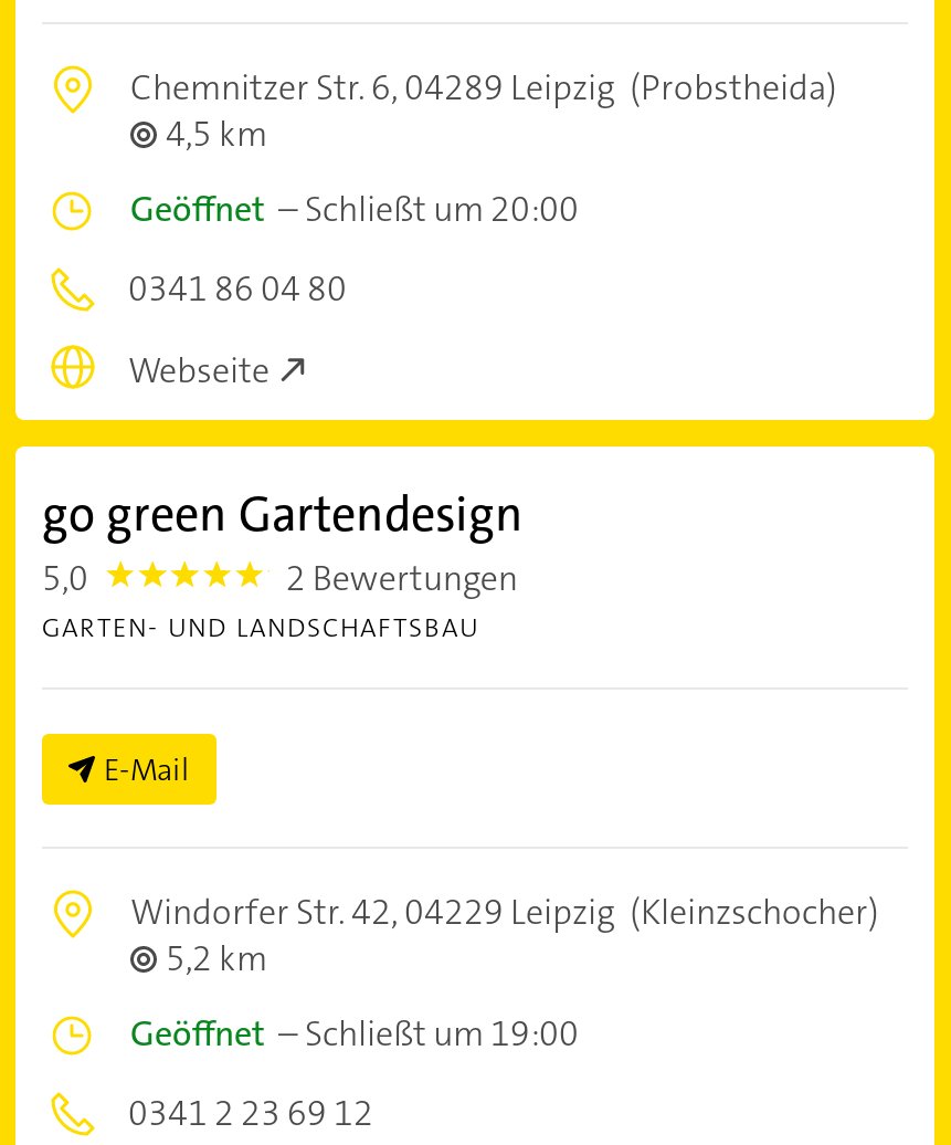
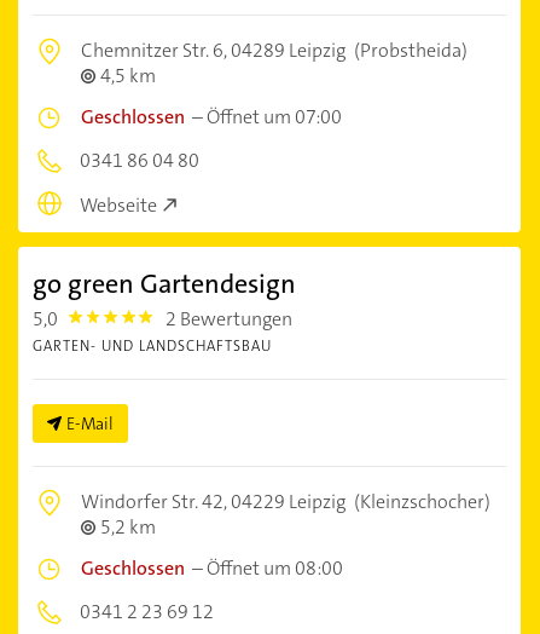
[130,186,579,232] Geöffnet – Schließt um 20:00 -> [81,104,342,130] Geschlossen – Öffnet um 07:00
[130,1009,579,1056] Geöffnet – Schließt um 19:00 -> [81,555,343,580] Geschlossen – Öffnet um 08:00

